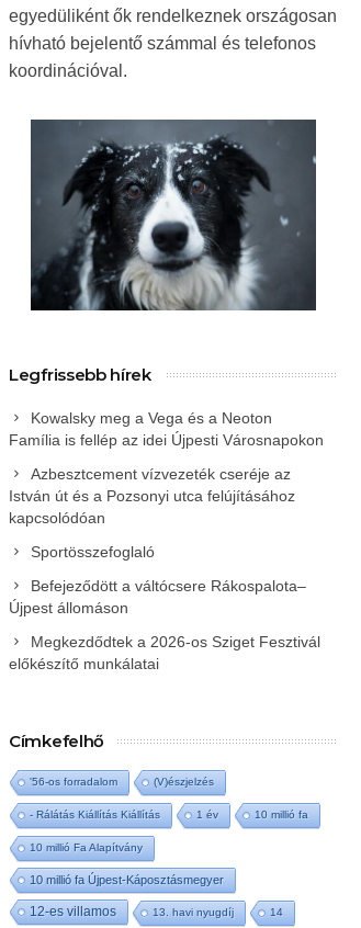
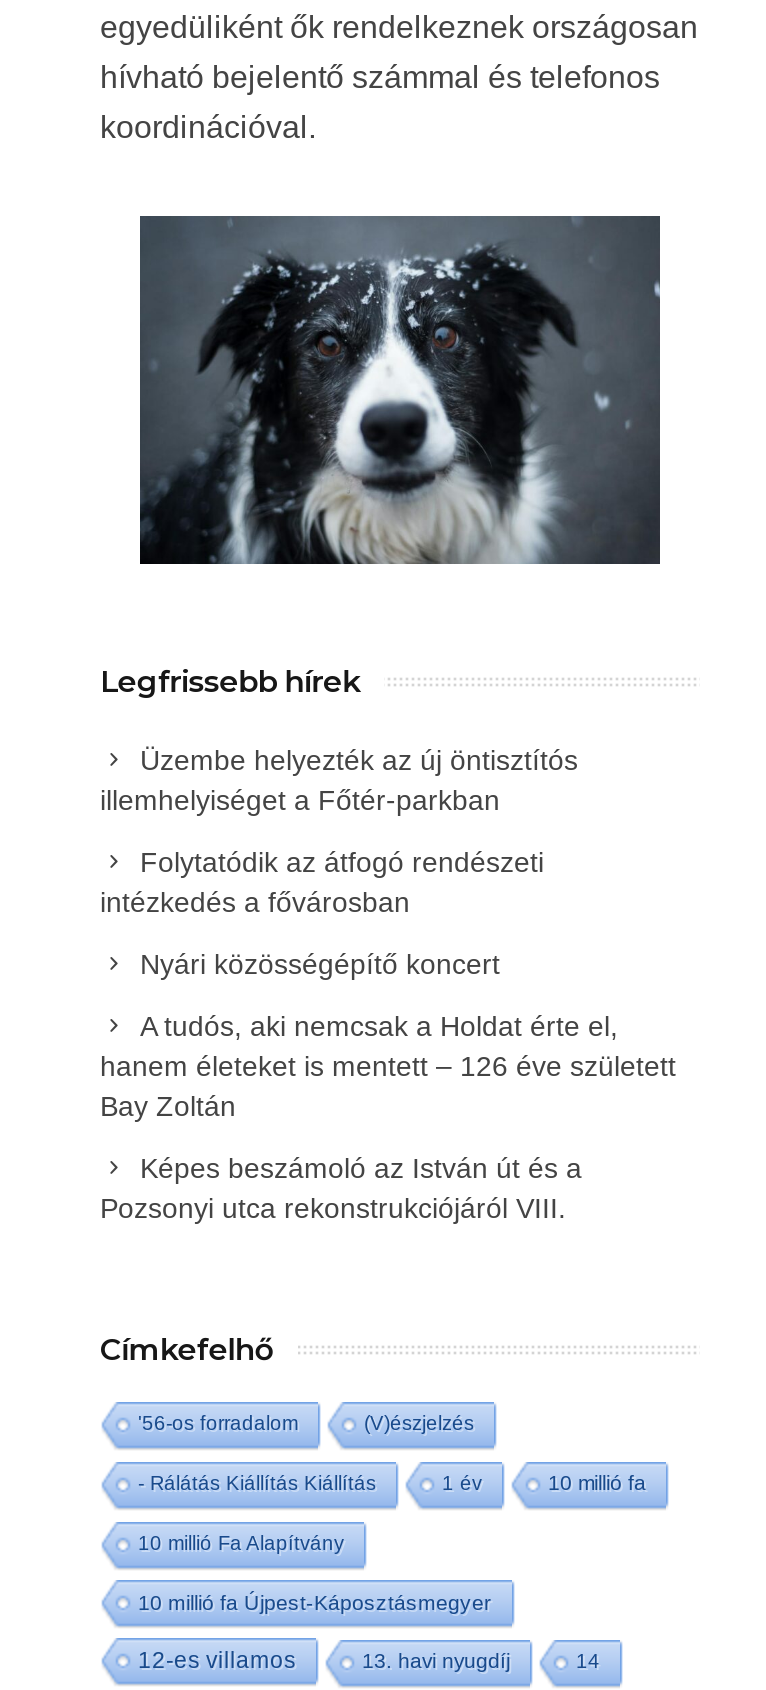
[9,409,324,449] Kowalsky meg a Vega és a Neoton | Família is fellép az idei Újpesti Városnapokon -> [100,743,578,815] Üzembe helyezték az új öntisztítós | illemhelyiséget a Főtér-parkban
[9,465,295,526] Azbesztcement vízvezeték cseréje az | István út és a Pozsonyi utca felújításához | kapcsolódóan -> [100,845,544,917] Folytatódik az átfogó rendészeti | intézkedés a fővárosban
[31,543,155,560] Sportösszefoglaló -> [140,947,500,979] Nyári közösségépítő koncert
[9,577,306,616] Befejeződött a váltócsere Rákospalota– | Újpest állomáson -> [100,1009,676,1121] A tudós, aki nemcsak a Holdat érte el, | hanem életeket is mentett – 126 éve született | Bay Zoltán
[9,633,320,672] Megkezdődtek a 2026-os Sziget Fesztivál | előkészítő munkálatai -> [100,1151,582,1223] Képes beszámoló az István út és a | Pozsonyi utca rekonstrukciójáról VIII.

